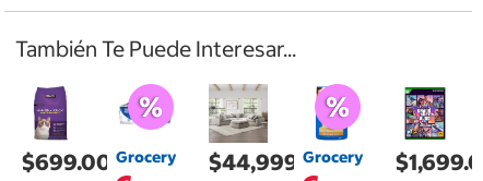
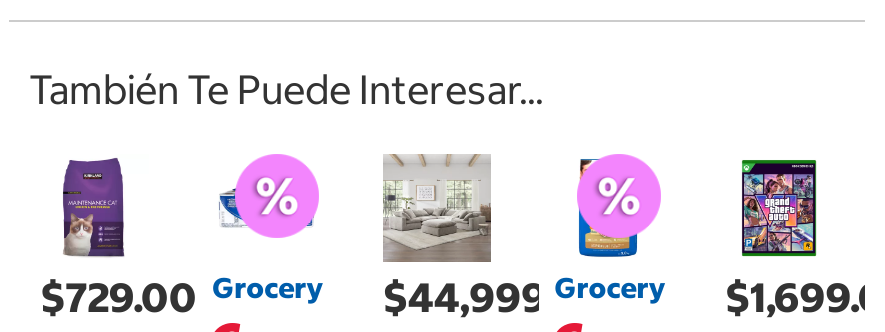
[22,148,111,176] $699.00 -> [41,272,197,322] $729.00

